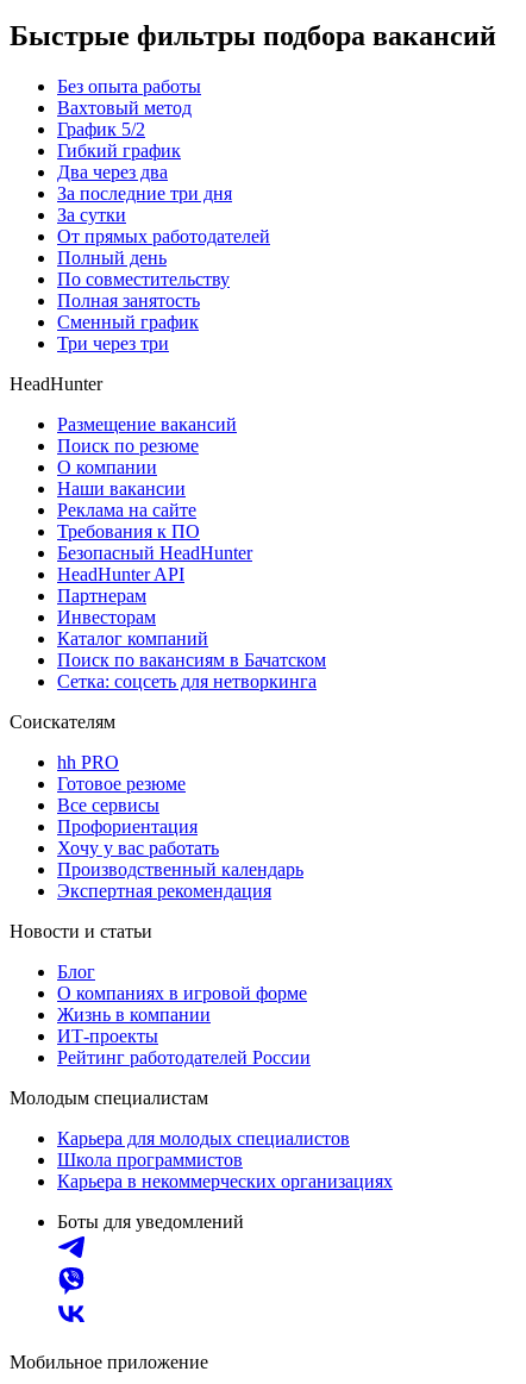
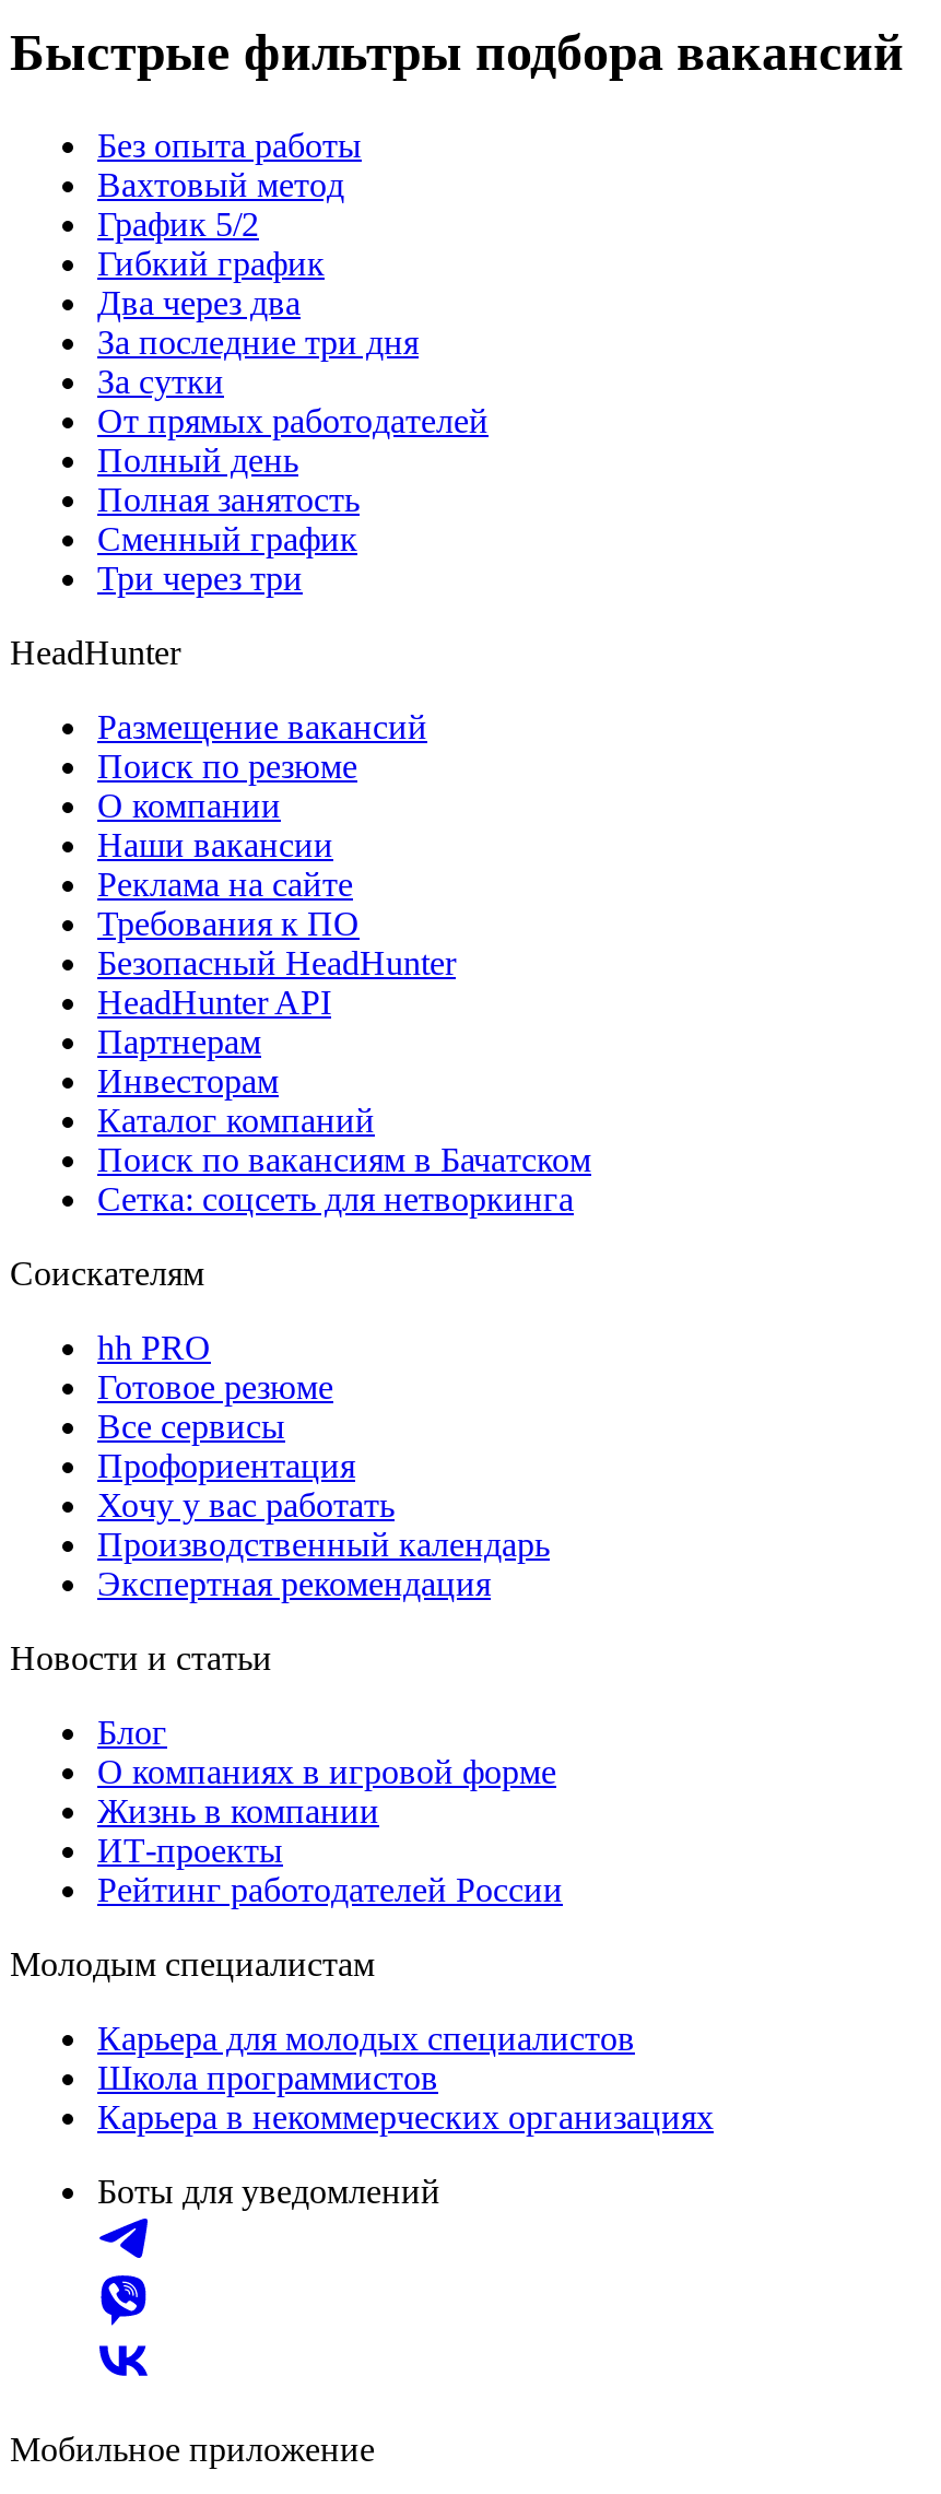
[57,269,230,289] По совместительству -> none

